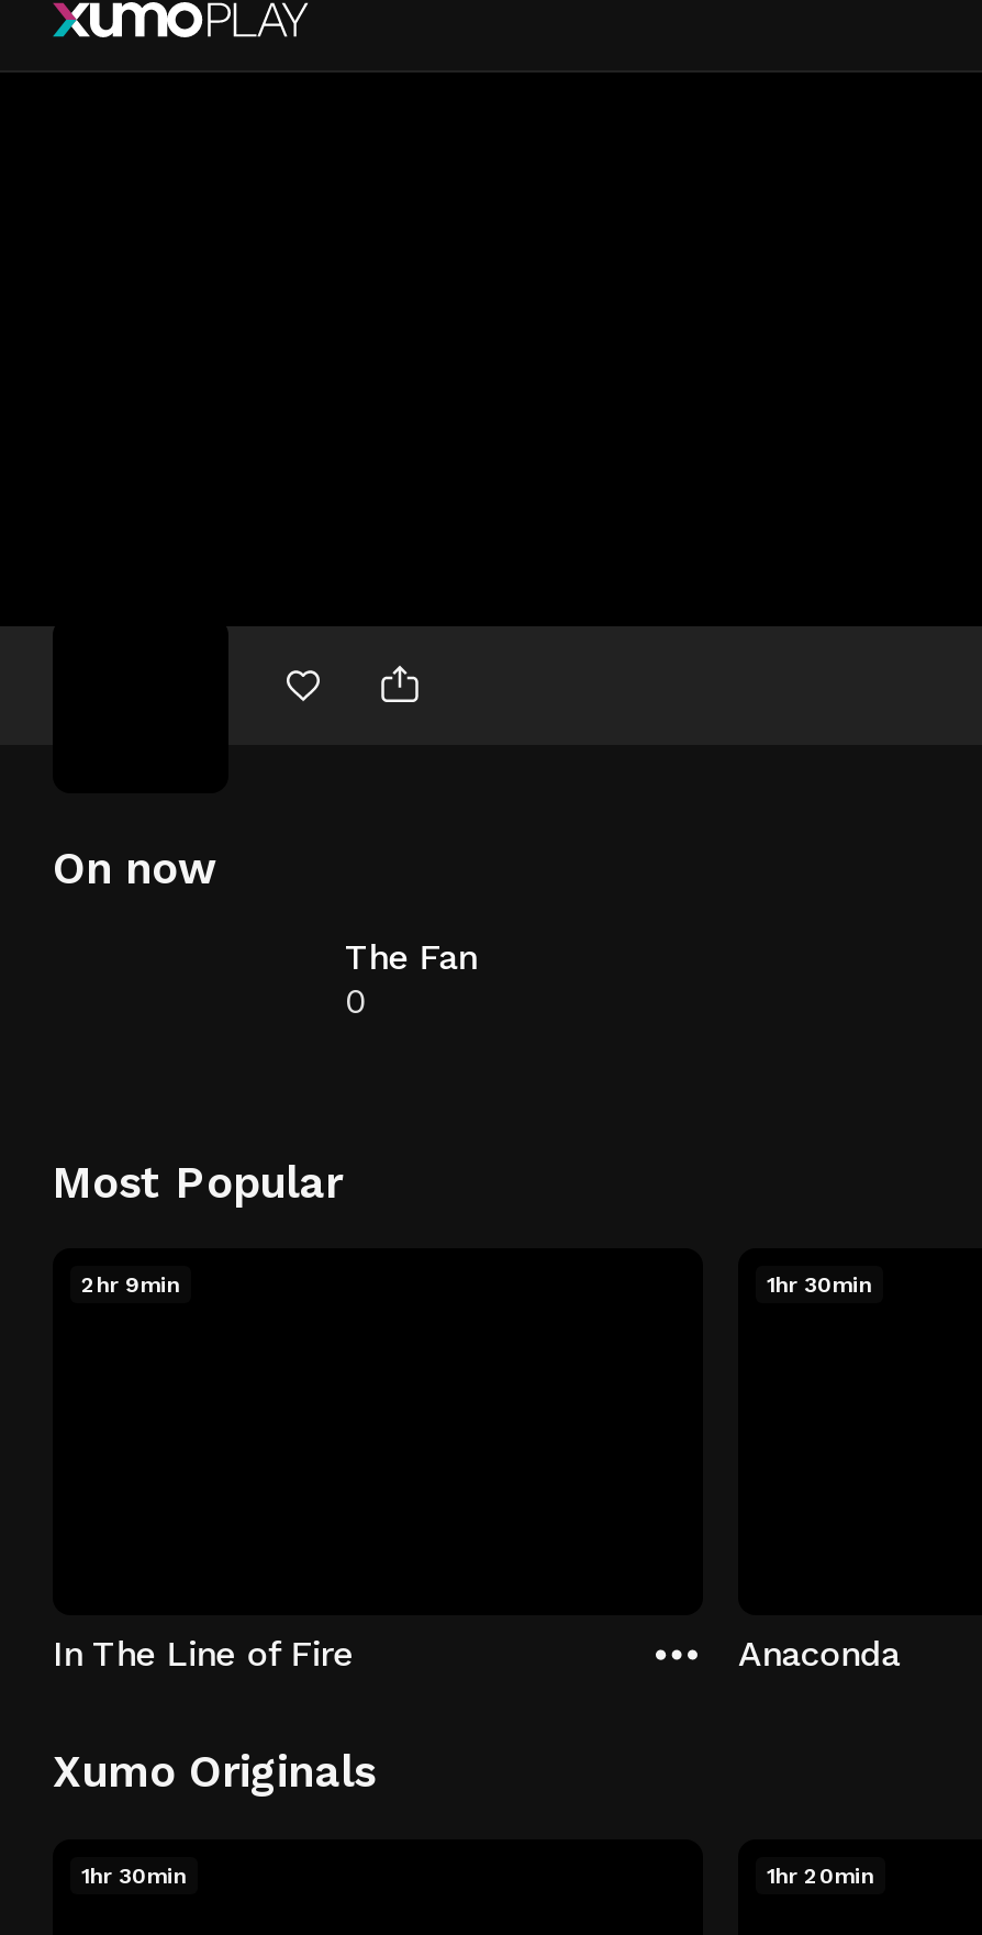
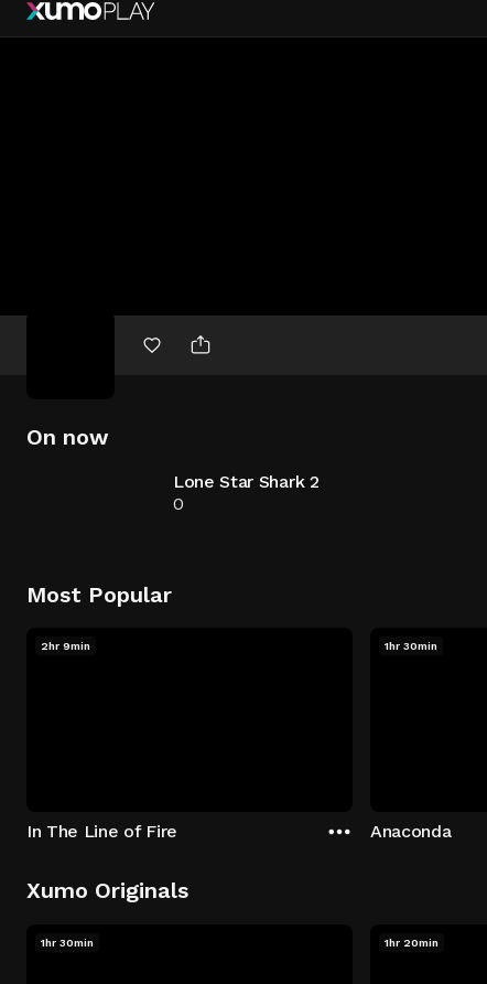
[345,936,476,978] The Fan -> [173,471,319,492] Lone Star Shark 2

